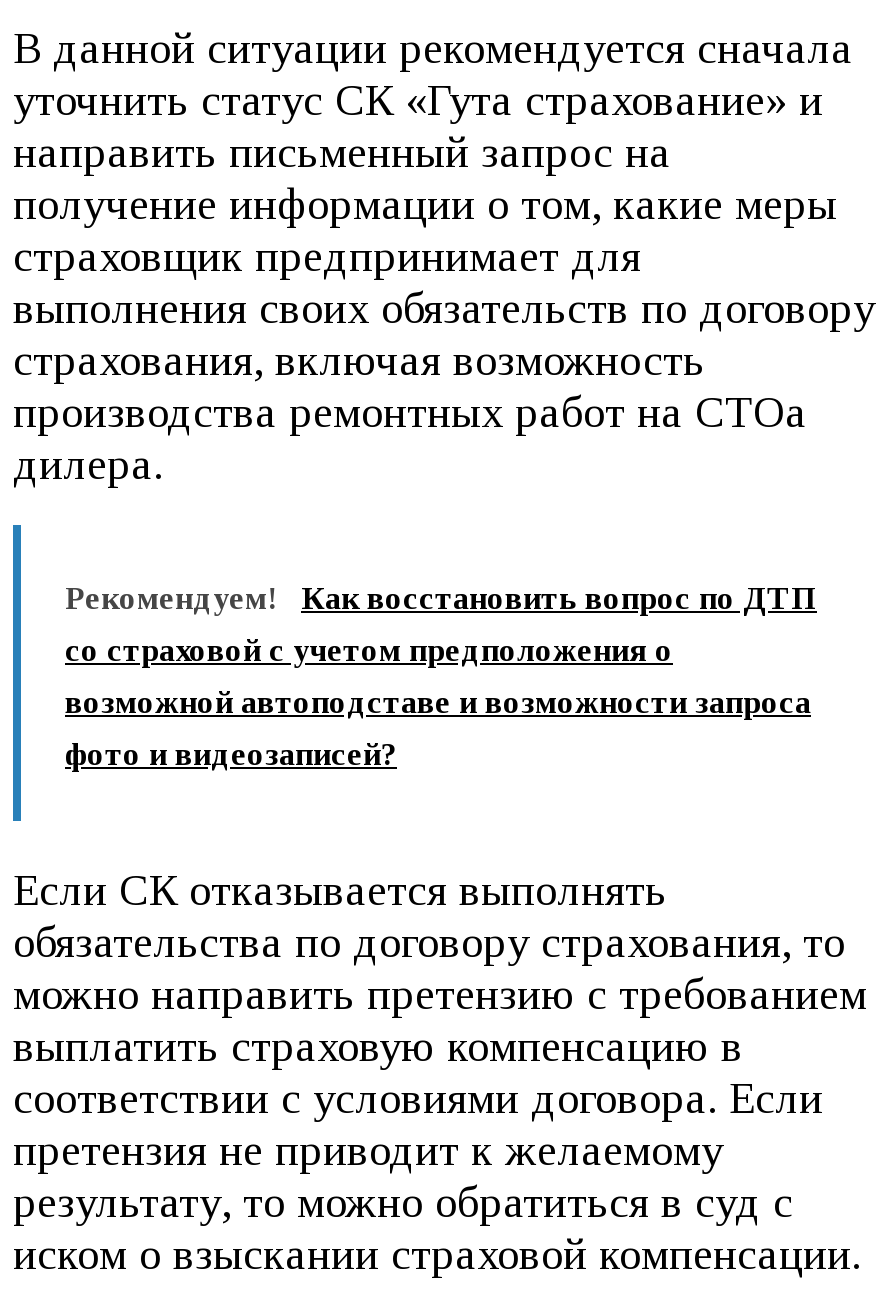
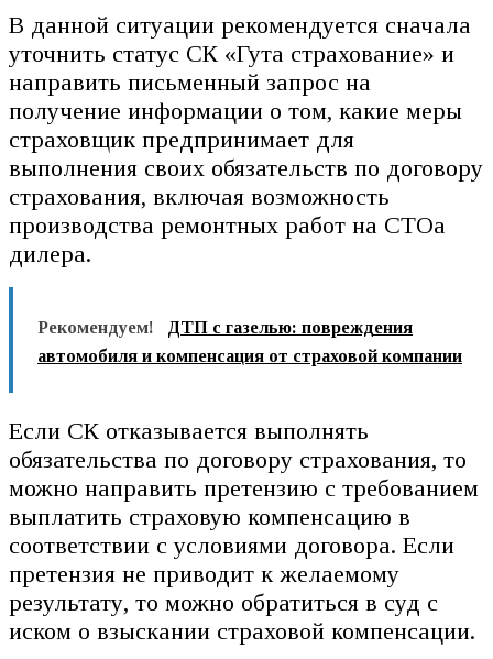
[65,581,817,771] Как восстановить вопрос по ДТП | со страховой с учетом предположения о | возможной автоподставе и возможности запроса | фото и видеозаписей? -> [37,318,462,365] ДТП с газелью: повреждения | автомобиля и компенсация от страховой компании

